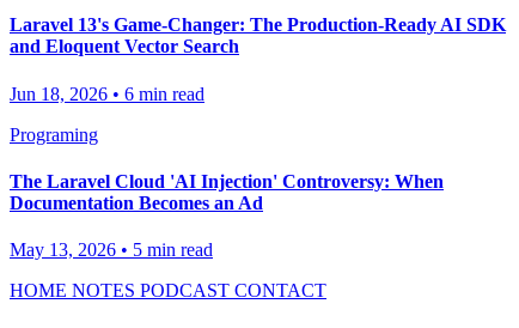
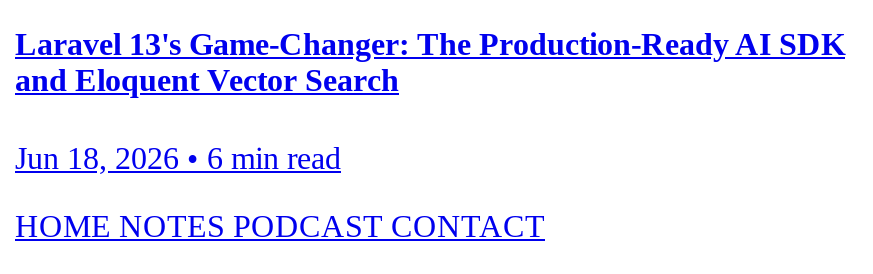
[10,124,444,260] Programing | The Laravel Cloud 'AI Injection' Controversy: When | Documentation Becomes an Ad | May 13, 2026 • 5 min read -> none

